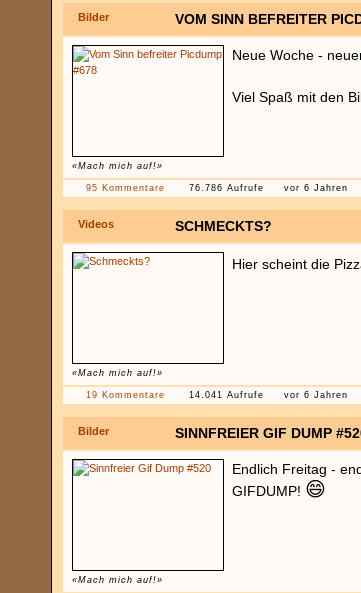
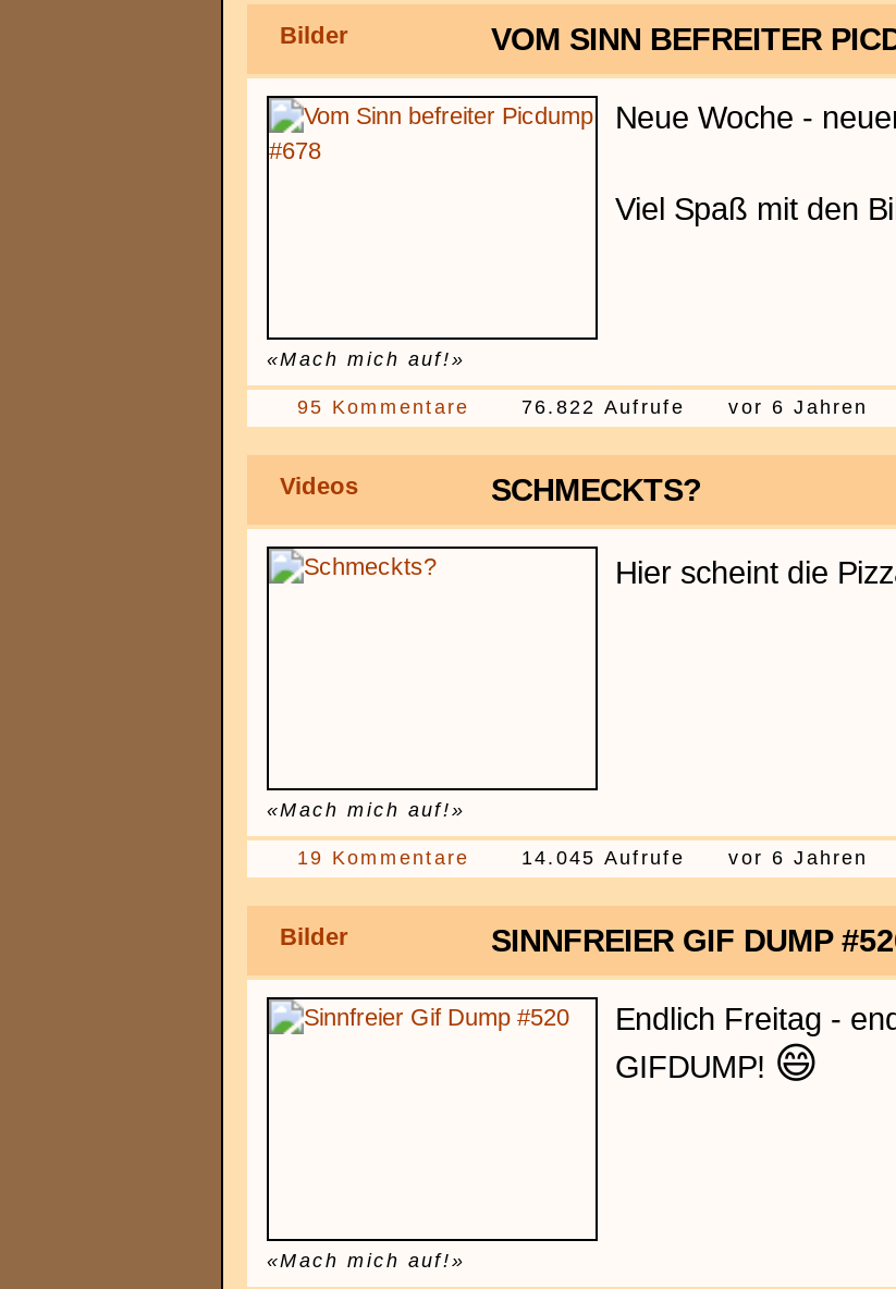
[189,183,348,193] 76.786 Aufrufe vor 6 Jahren -> [521,396,868,418] 76.822 Aufrufe vor 6 Jahren
[189,390,348,400] 14.041 Aufrufe vor 6 Jahren -> [521,847,868,869] 14.045 Aufrufe vor 6 Jahren

